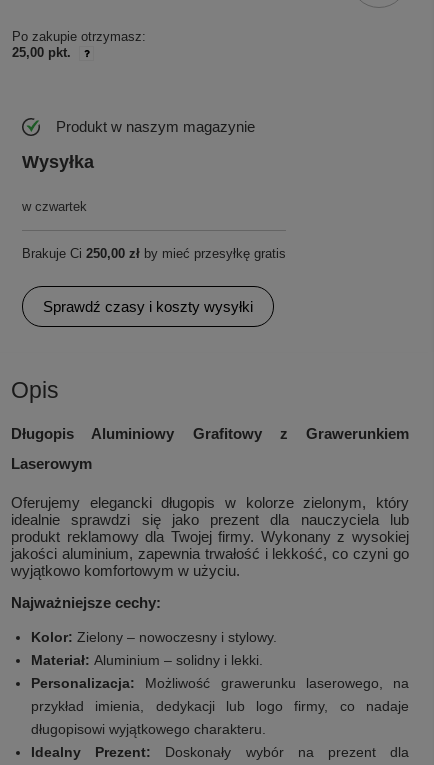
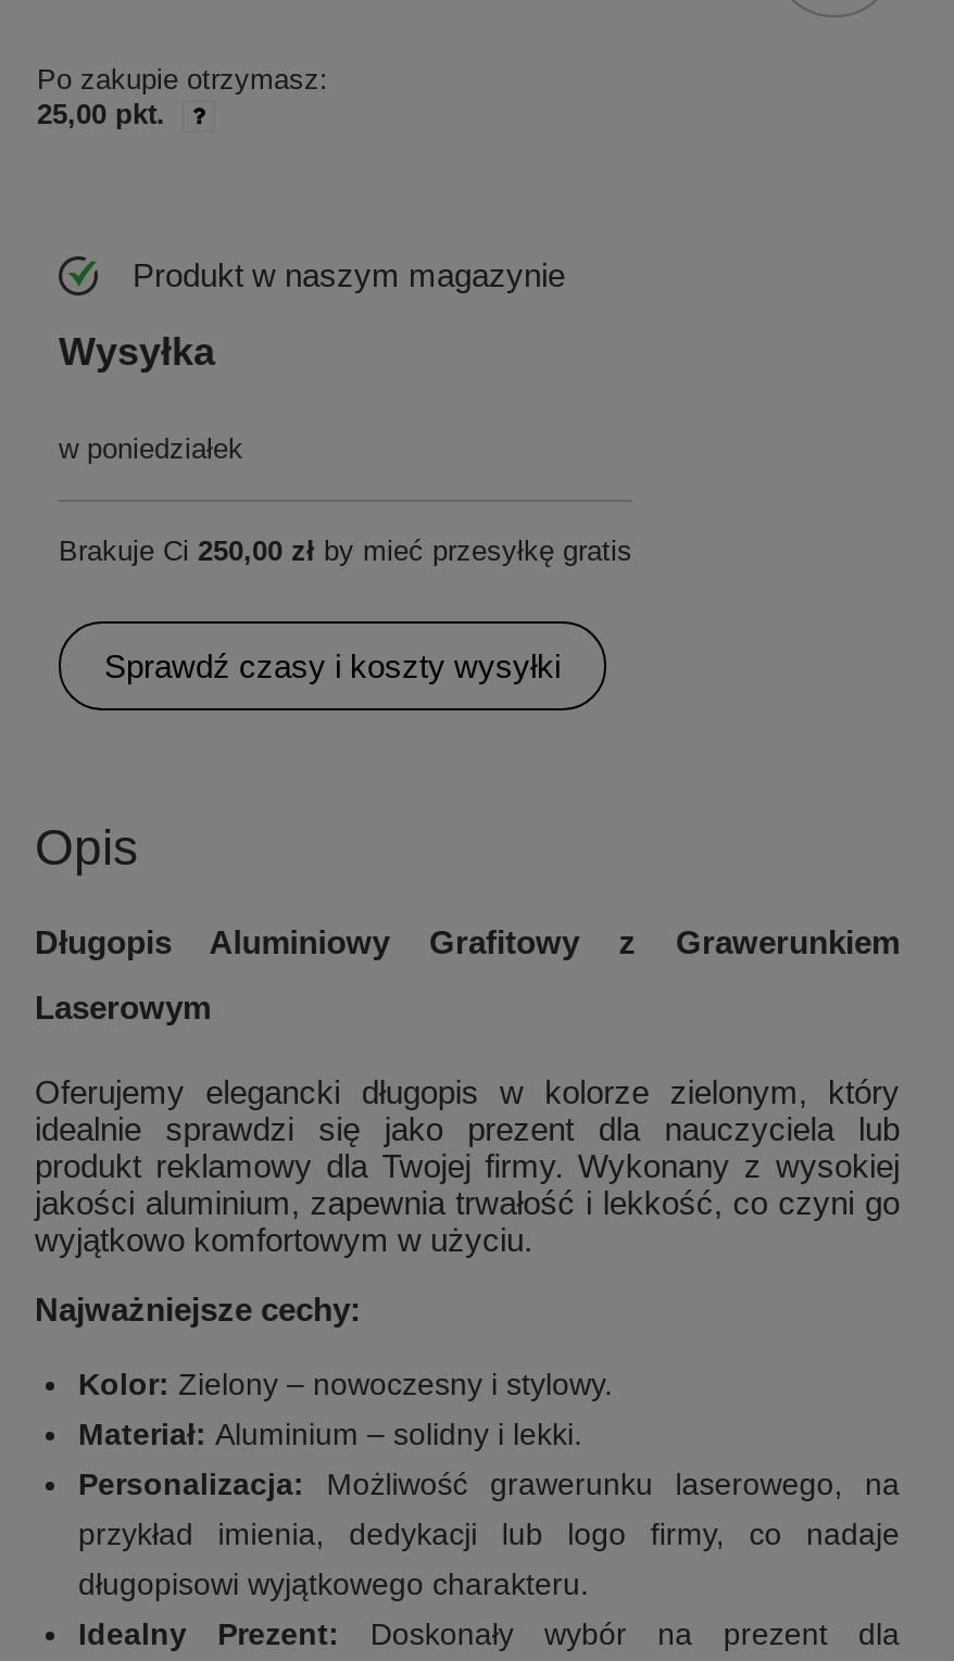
[22,199,87,214] w czwartek -> [59,433,243,465] w poniedziałek

